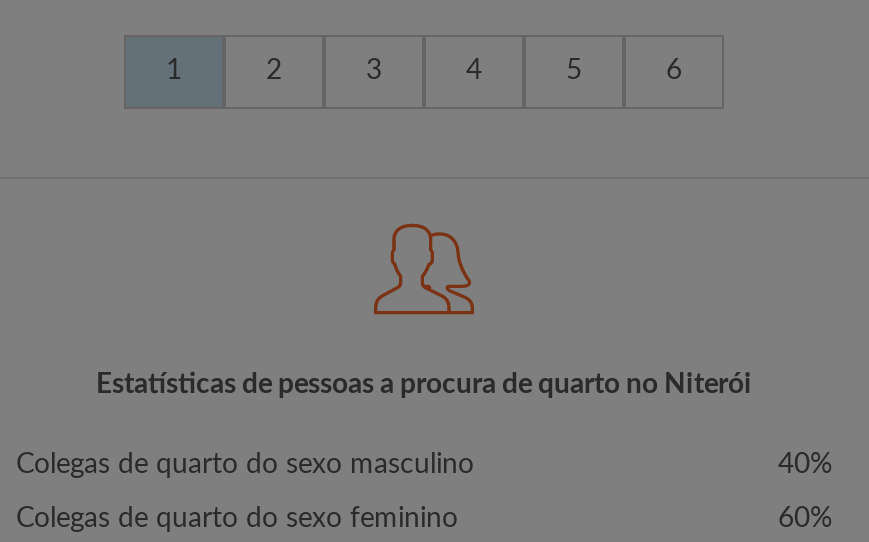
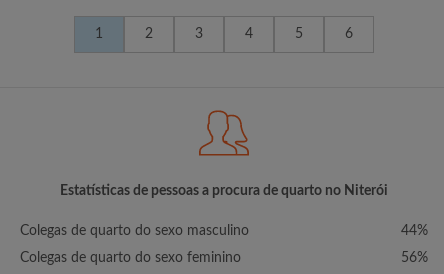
[778,451,832,479] 40% -> [401,224,428,238] 44%
[778,505,832,533] 60% -> [401,251,428,265] 56%

